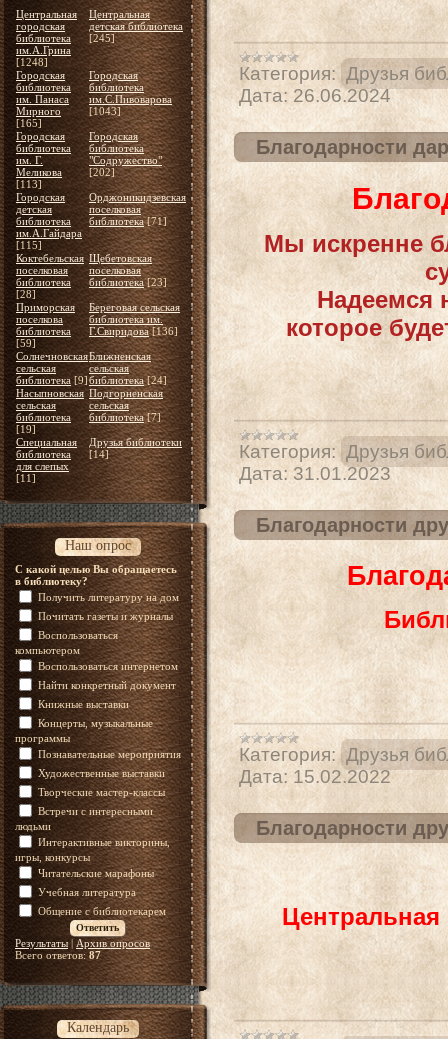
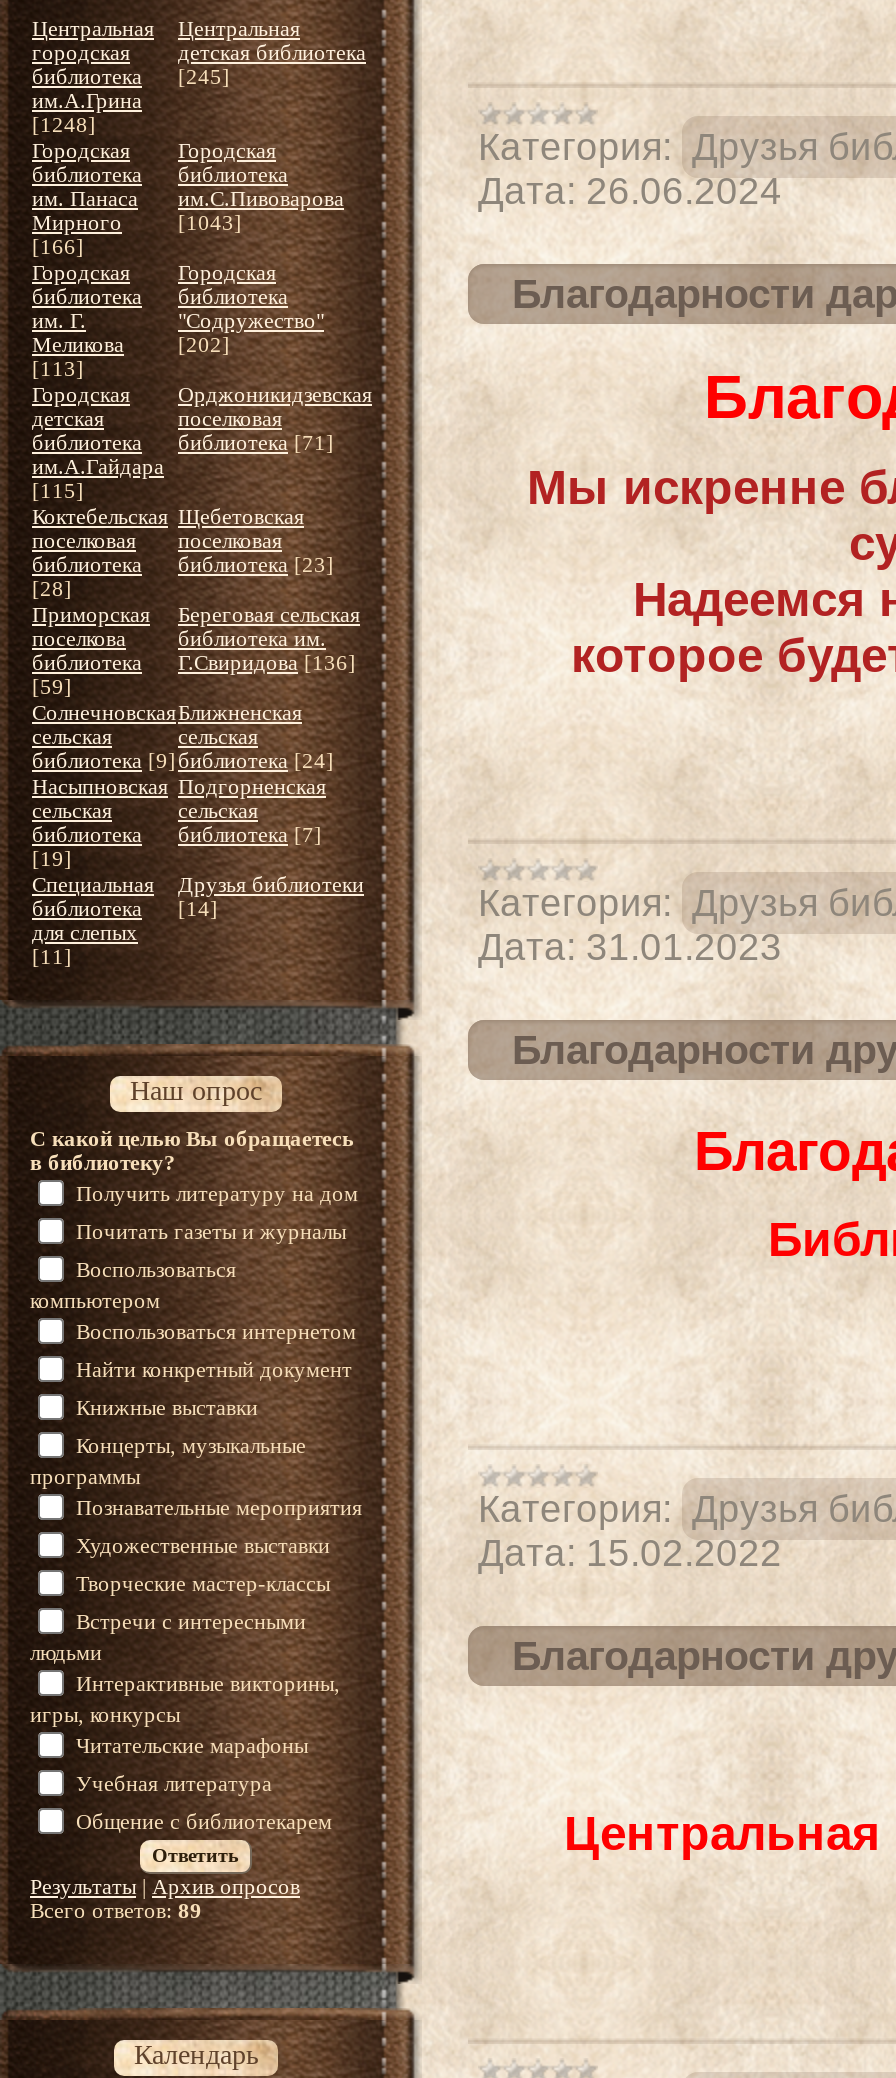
[16,117,42,129] [165] -> [32,234,84,258] [166]
[15,949,101,961] Всего ответов:87 -> [30,1898,202,1922] Всего ответов:89

